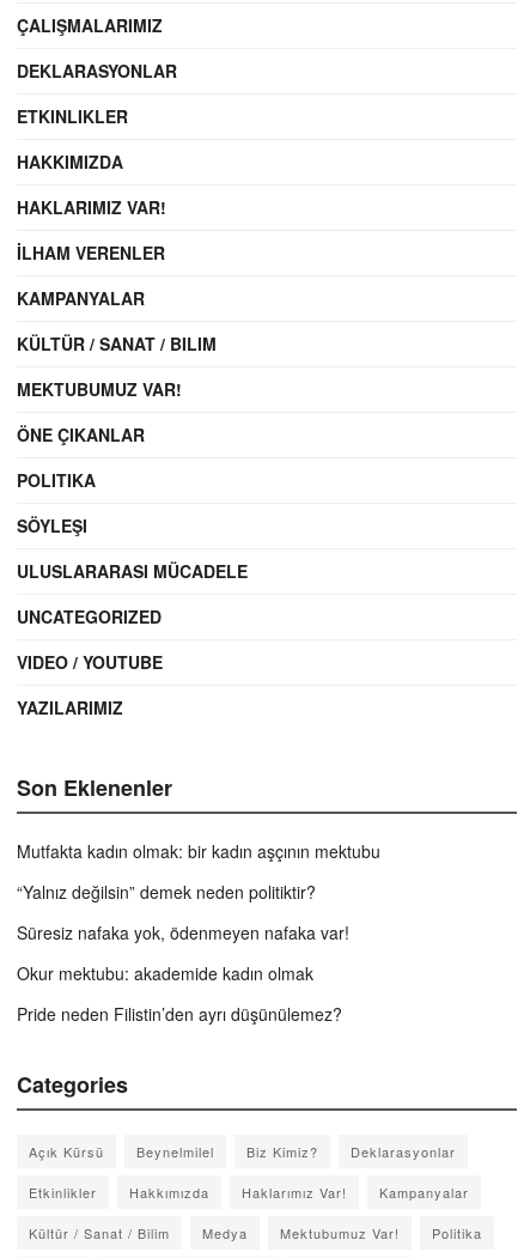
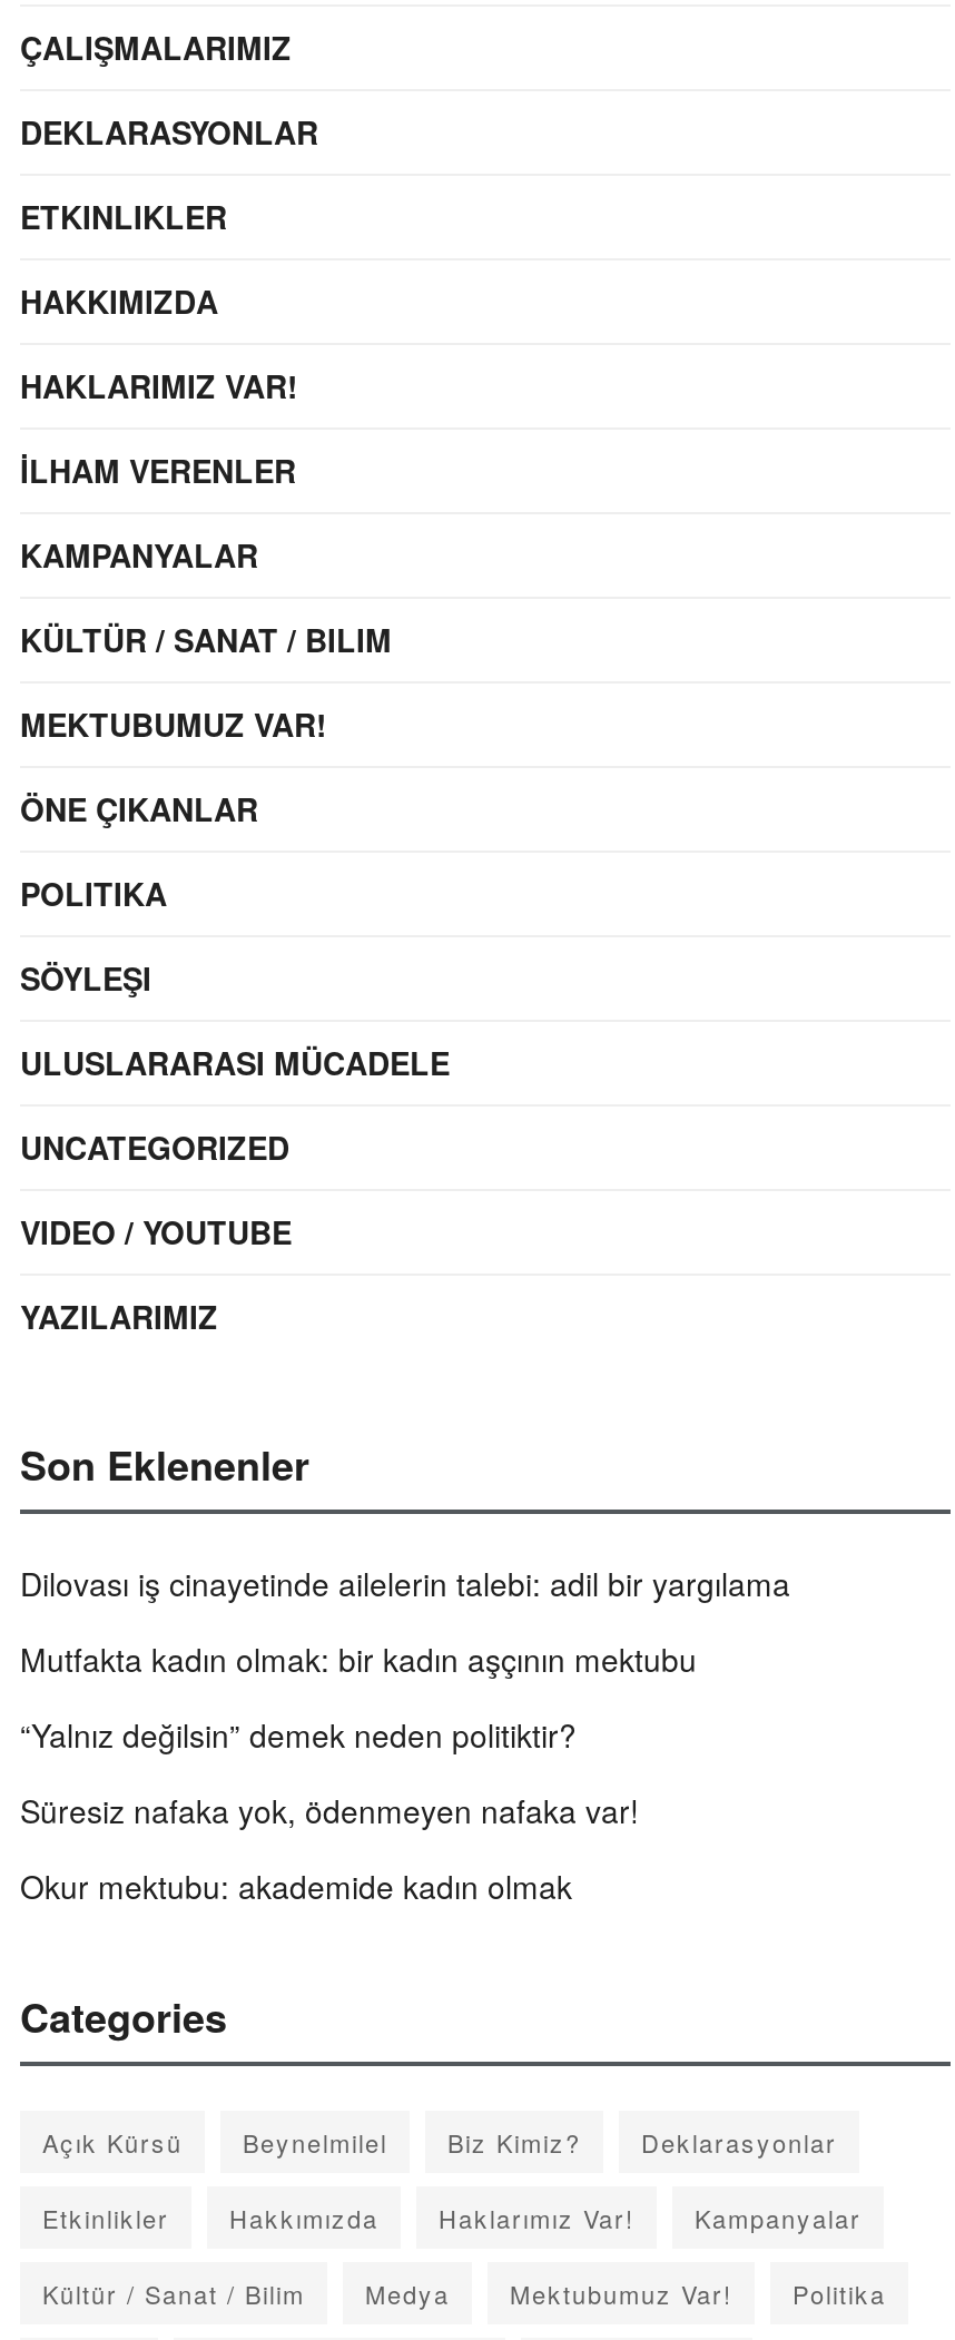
none -> [20,1560,790,1604] Dilovası iş cinayetinde ailelerin talebi: adil bir yargılama
moved [17,838,380,984] -> [20,1635,697,1907]: Mutfakta kadın olmak: bir kadın aşçının mektubu | “Yalnız değilsin” demek neden politiktir? | Süresiz nafaka yok, ödenmeyen nafaka var! | Okur mektubu: akademide kadın olmak
[17,1001,342,1025] Pride neden Filistin’den ayrı düşünülemez? -> none

